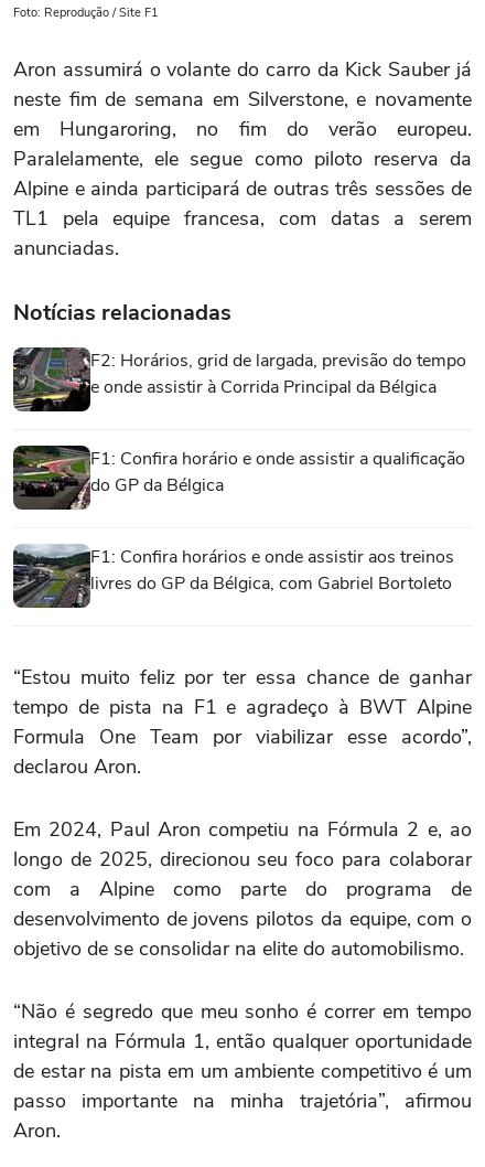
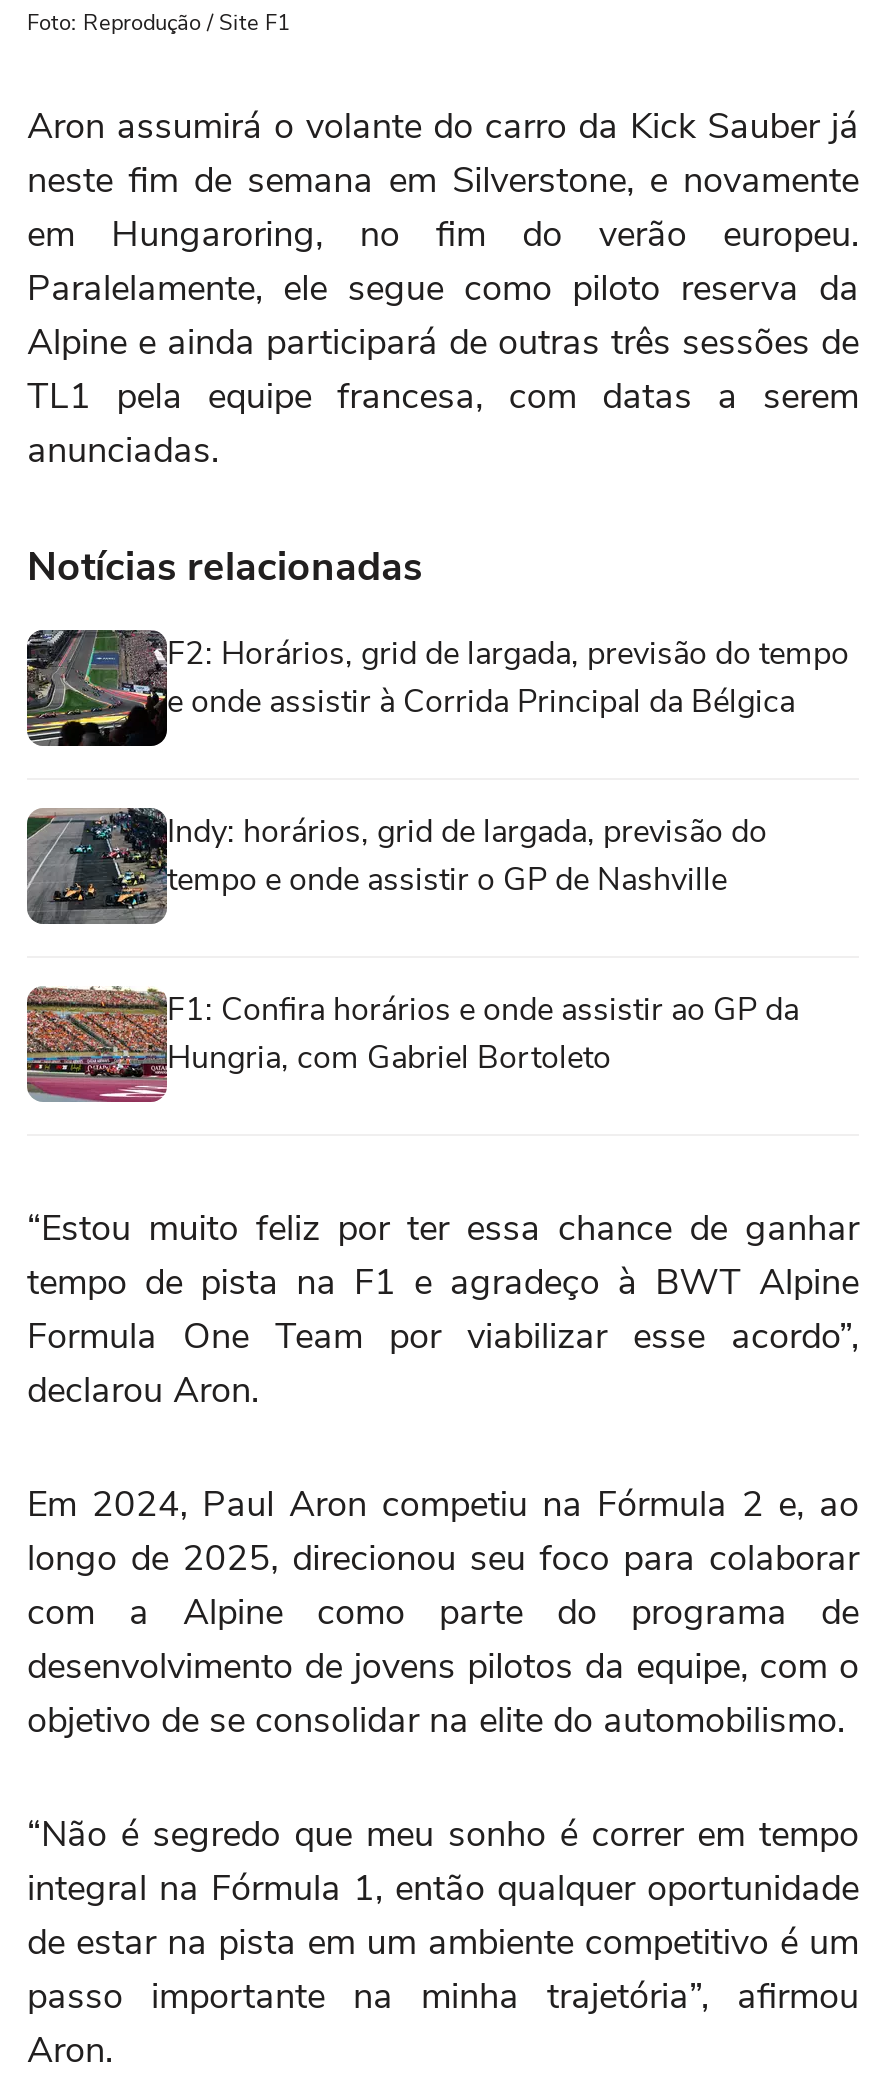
[12,445,465,511] [image] | F1: Confira horário e onde assistir a qualificação | do GP da Bélgica -> [25,806,767,926] [image] | Indy: horários, grid de largada, previsão do | tempo e onde assistir o GP de Nashville
[12,544,454,609] [image] | F1: Confira horários e onde assistir aos treinos | livres do GP da Bélgica, com Gabriel Bortoleto -> [25,986,799,1104] [image] | F1: Confira horários e onde assistir ao GP da | Hungria, com Gabriel Bortoleto

